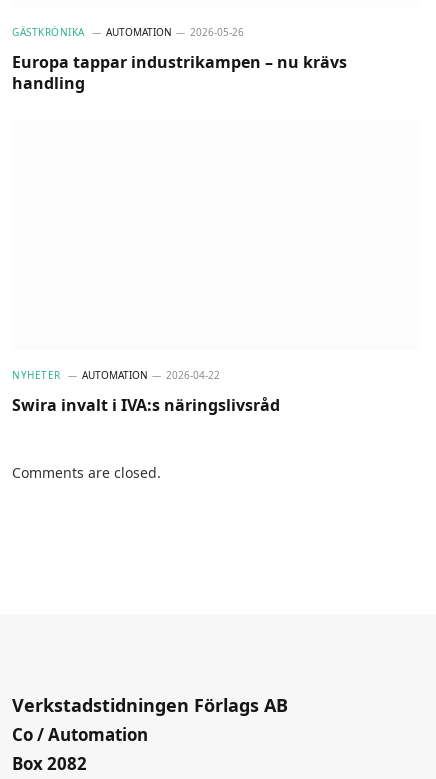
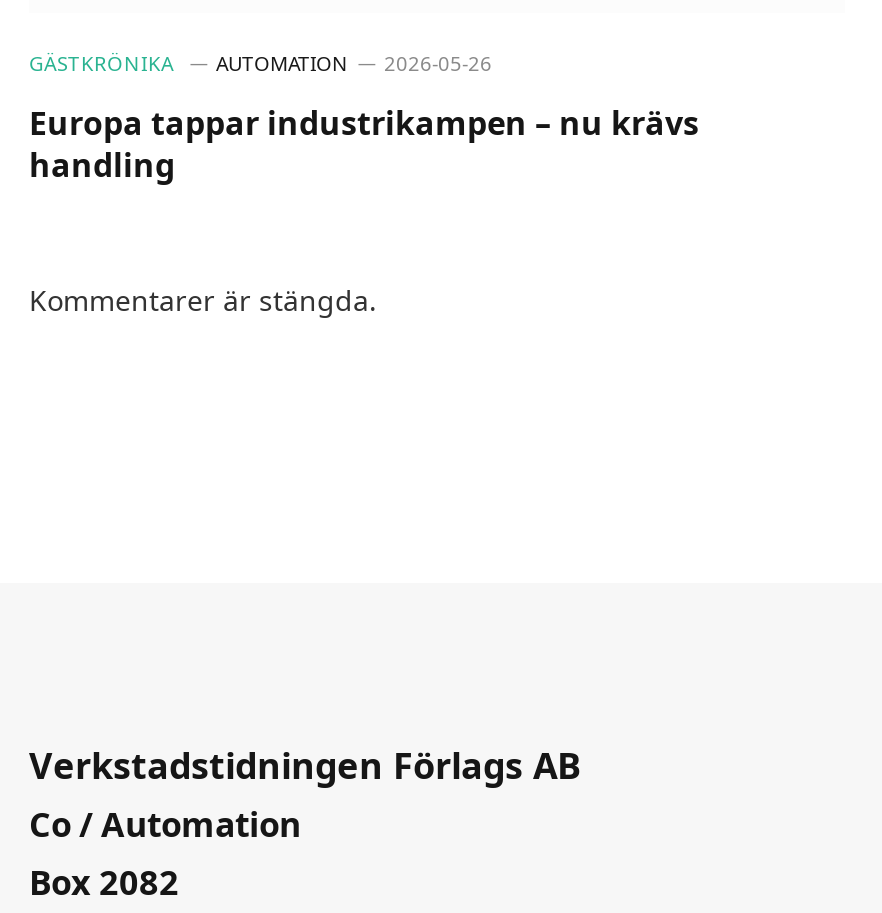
[12,368,280,482] NYHETER | AUTOMATION | 2026-04-22 | Swira invalt i IVA:s näringslivsråd | Comments are closed. -> [29,280,377,318] Kommentarer är stängda.

